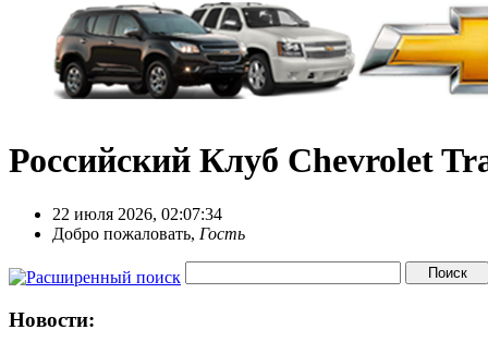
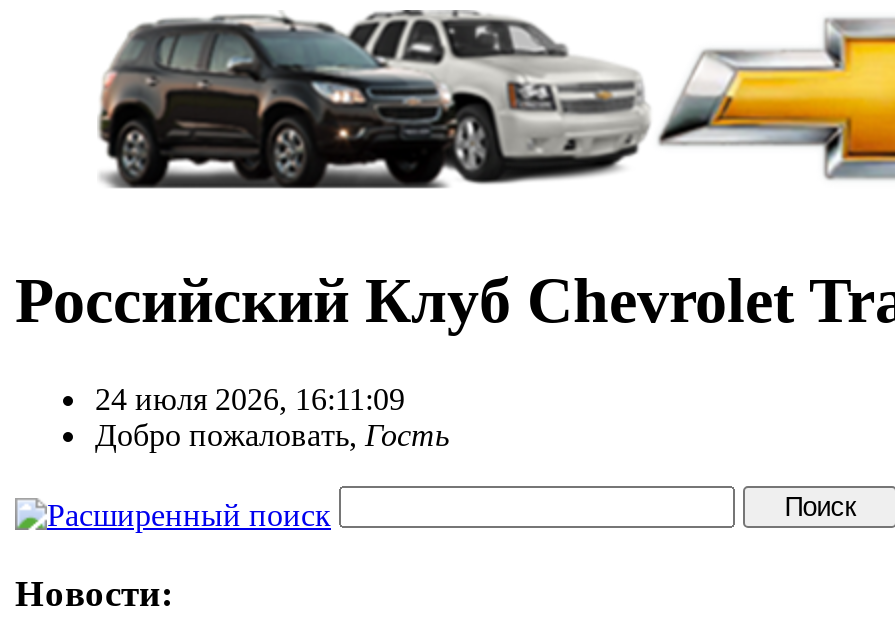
[52,205,222,223] 22 июля 2026, 02:07:34 -> [95,382,405,416] 24 июля 2026, 16:11:09

